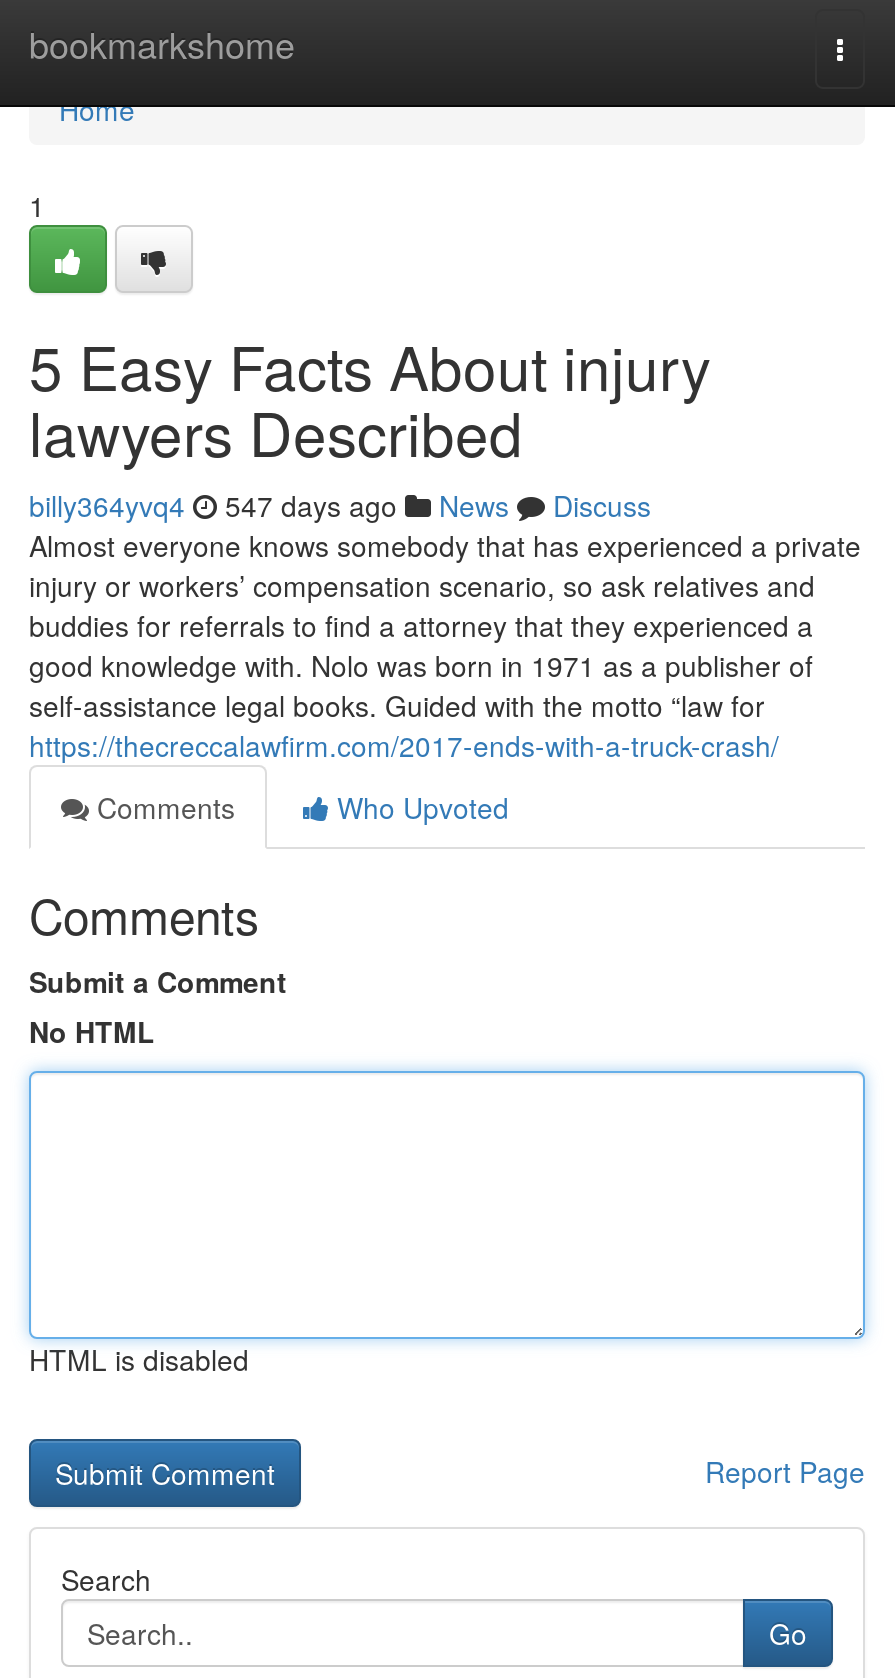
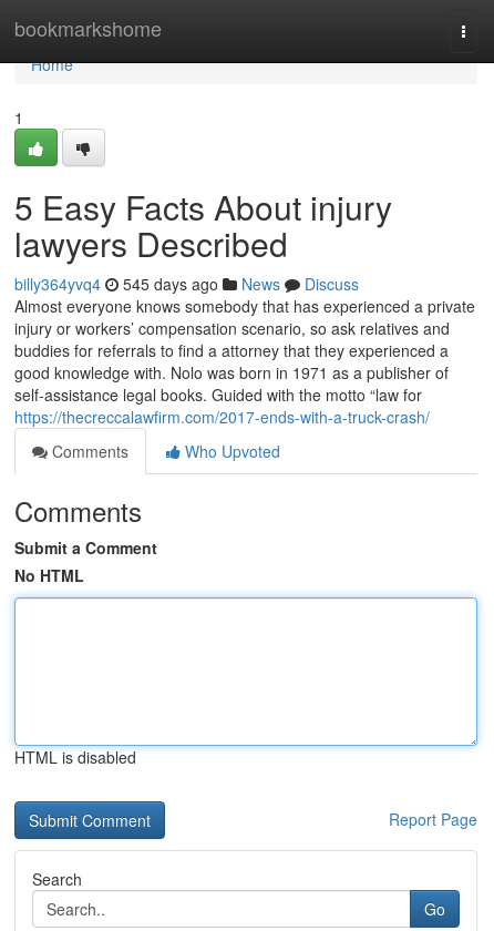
[29,485,651,525] billy364yvq4 547 days ago News Discuss -> [14,273,359,295] billy364yvq4 545 days ago News Discuss

